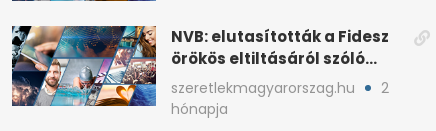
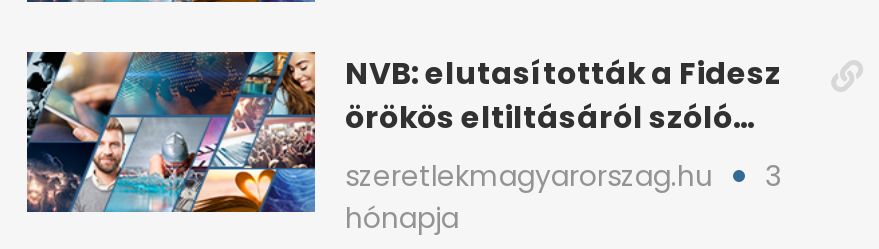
[381,78,389,98] 2 -> [765,156,781,196] 3

